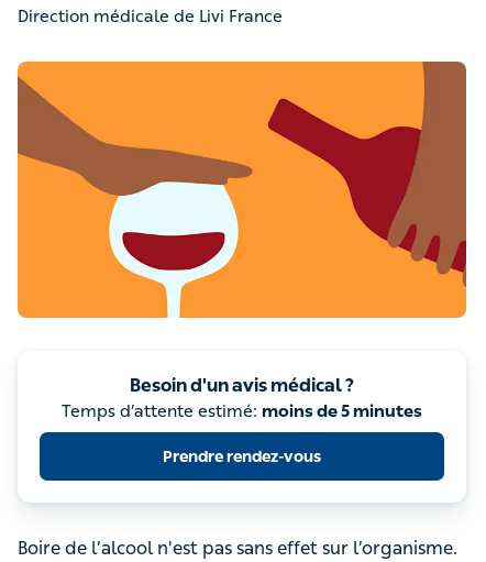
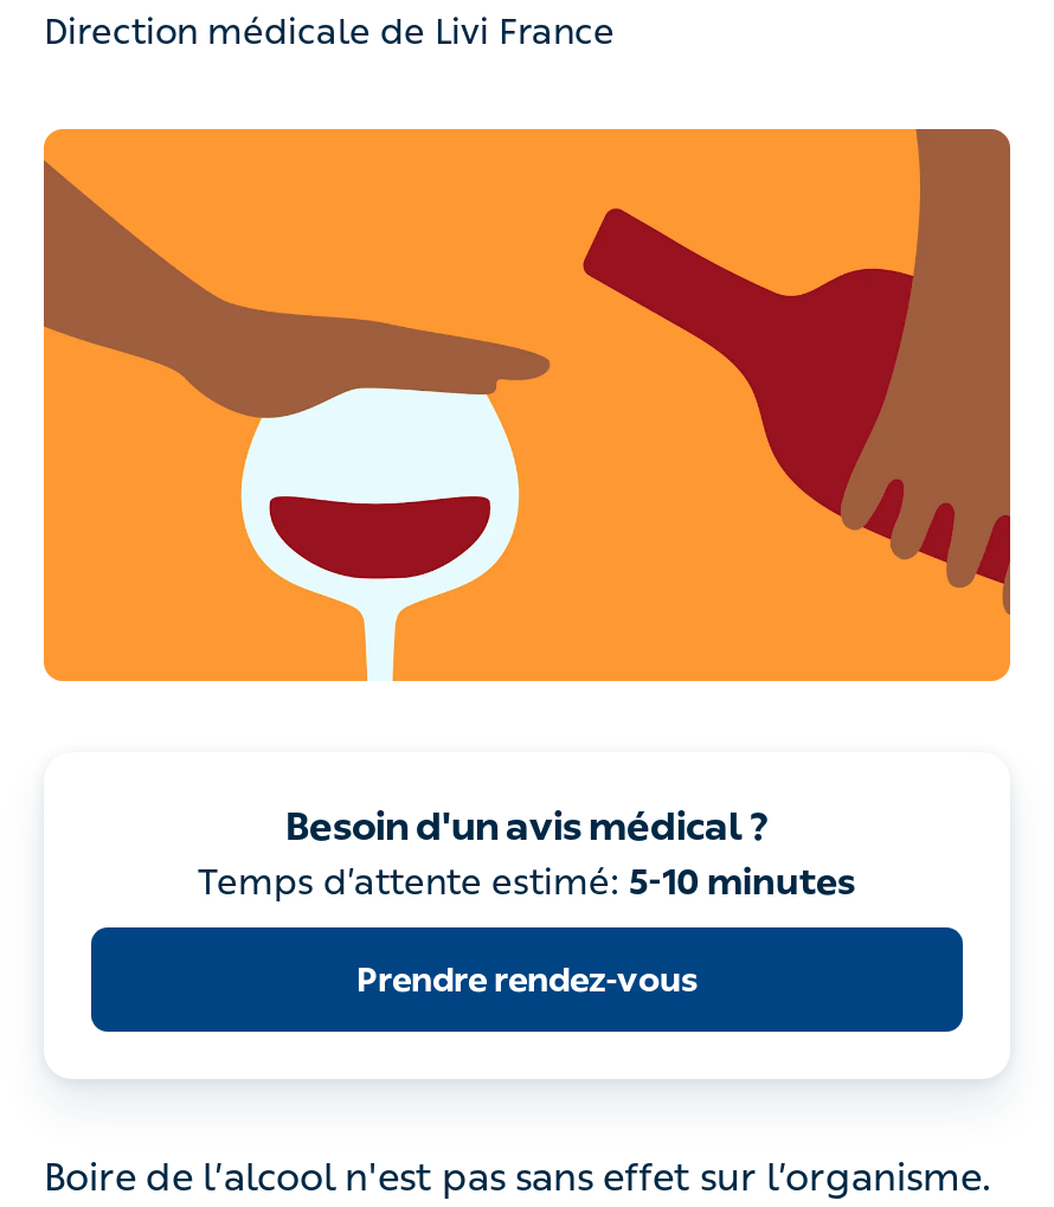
[62,402,422,421] Temps d’attente estimé: moins de 5 minutes -> [198,861,856,904] Temps d’attente estimé: 5-10 minutes

